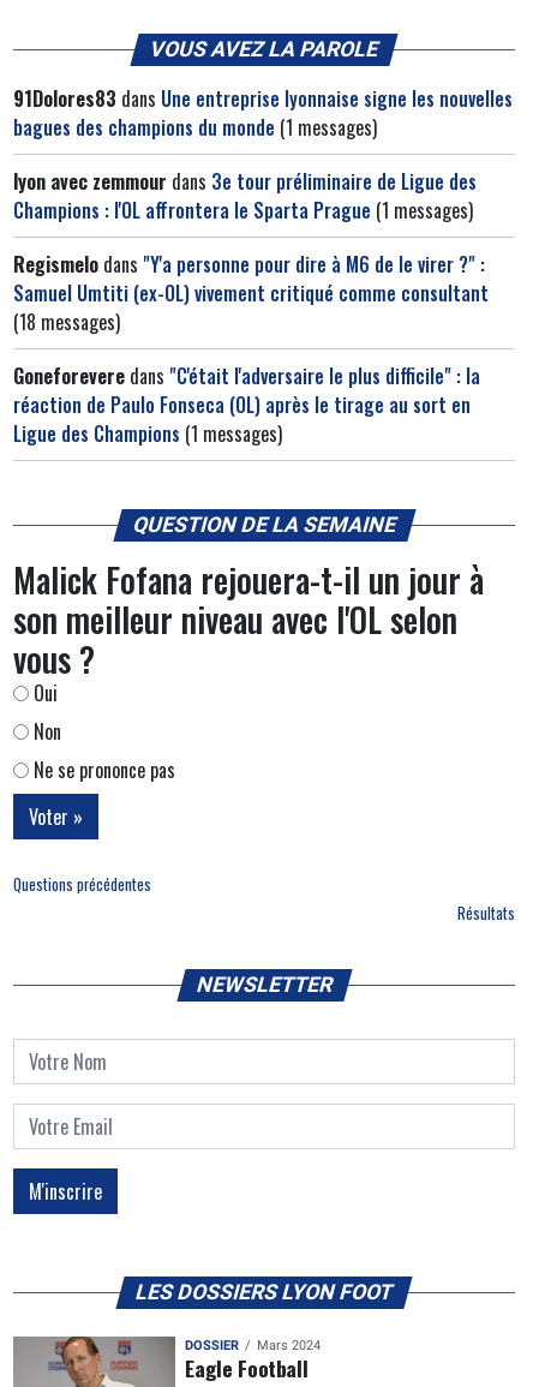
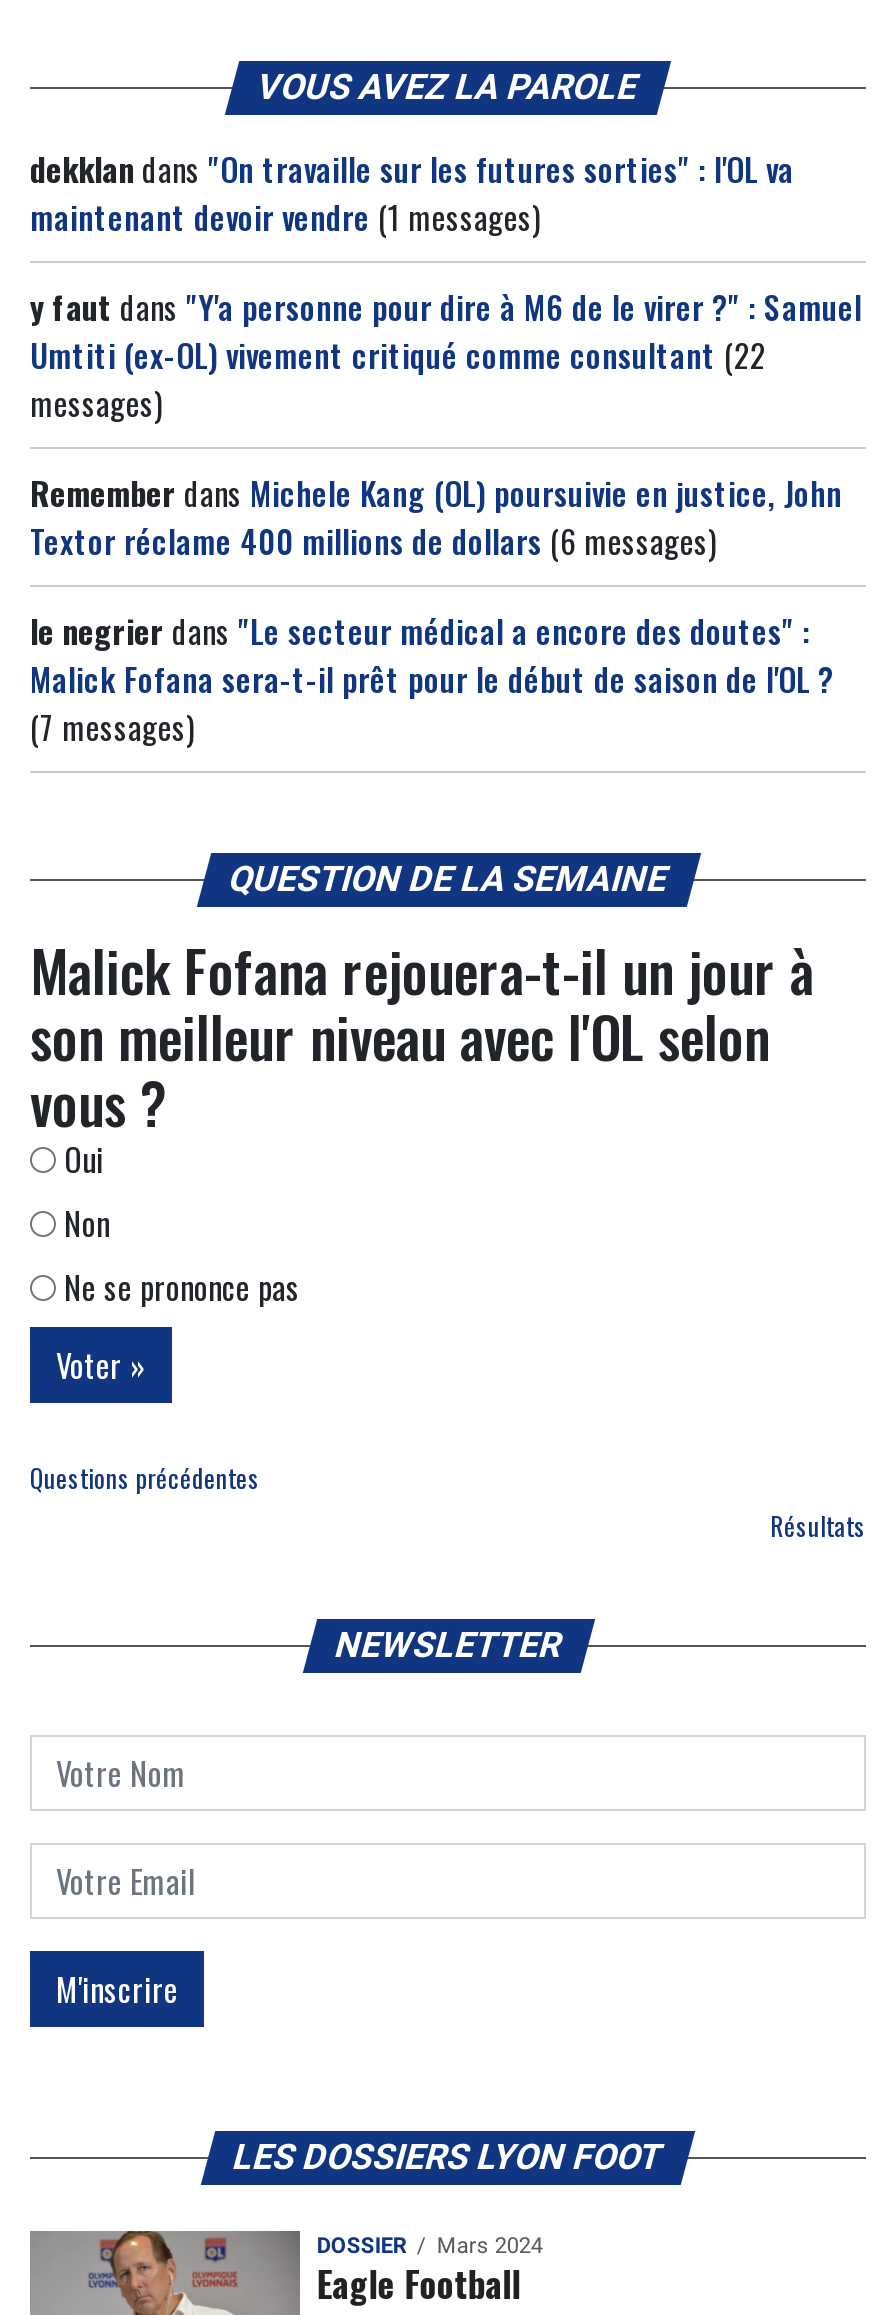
[13,84,513,142] 91Dolores83 dans Une entreprise lyonnaise signe les nouvelles | bagues des champions du monde (1 messages) -> [30,145,794,241] dekklan dans "On travaille sur les futures sorties" : l'OL va | maintenant devoir vendre (1 messages)
[13,167,477,225] lyon avec zemmour dans 3e tour préliminaire de Ligue des | Champions : l'OL affrontera le Sparta Prague (1 messages) -> [30,283,862,427] y faut dans "Y'a personne pour dire à M6 de le virer ?" : Samuel | Umtiti (ex-OL) vivement critiqué comme consultant (22 | messages)
[13,250,489,336] Regismelo dans "Y'a personne pour dire à M6 de le virer ?" : | Samuel Umtiti (ex-OL) vivement critiqué comme consultant | (18 messages) -> [30,469,842,565] Remember dans Michele Kang (OL) poursuivie en justice, John | Textor réclame 400 millions de dollars (6 messages)
[13,362,480,448] Goneforevere dans "C'était l'adversaire le plus difficile" : la | réaction de Paulo Fonseca (OL) après le tirage au sort en | Ligue des Champions (1 messages) -> [30,607,842,751] le negrier dans "Le secteur médical a encore des doutes" : | Malick Fofana sera-t-il prêt pour le début de saison de l'OL ? | (7 messages)

